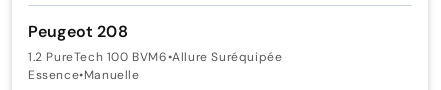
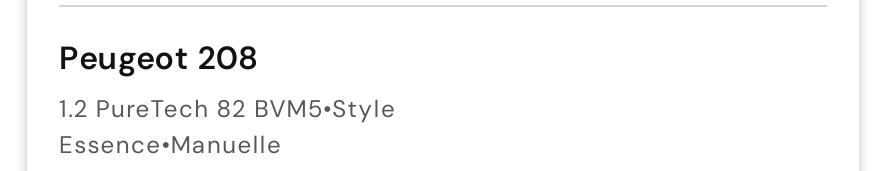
[28,49,282,65] 1.2 PureTech 100 BVM6•Allure Suréquipée -> [59,93,396,125] 1.2 PureTech 82 BVM5•Style

